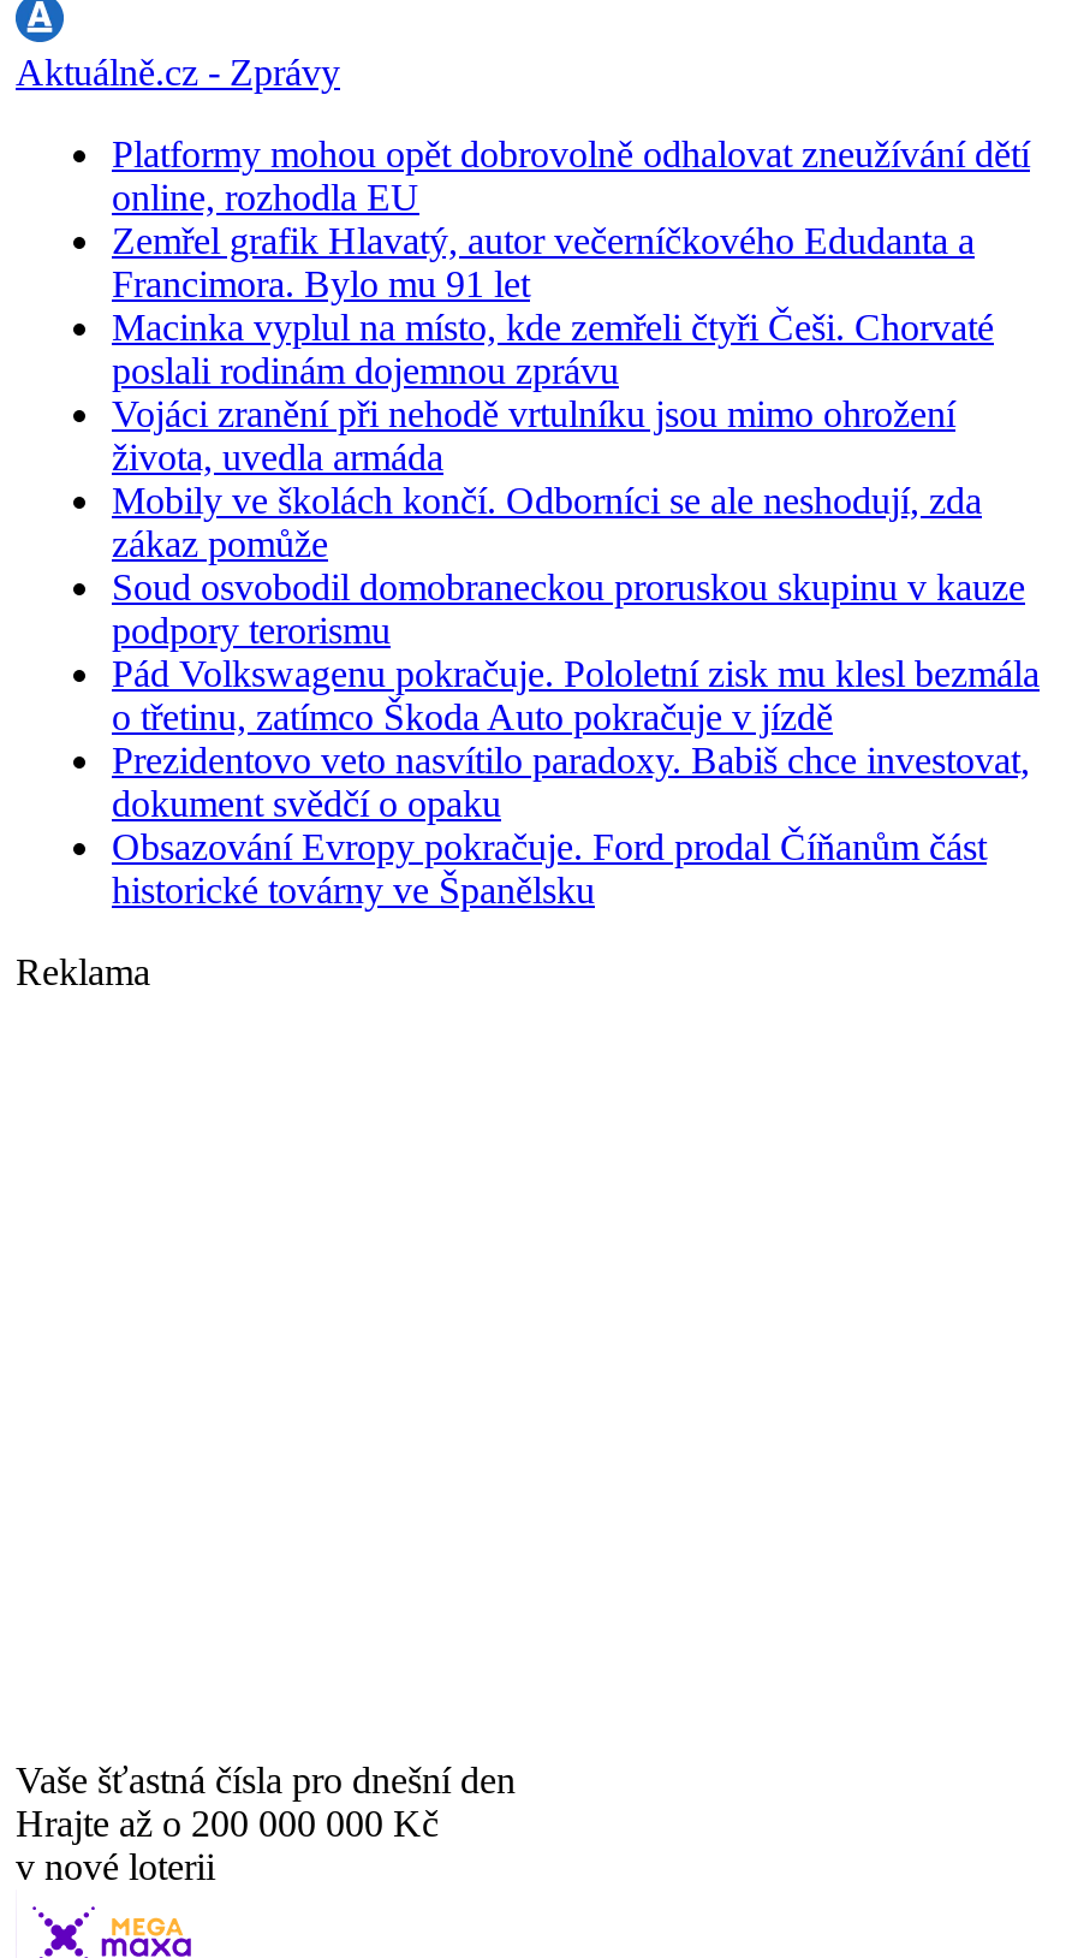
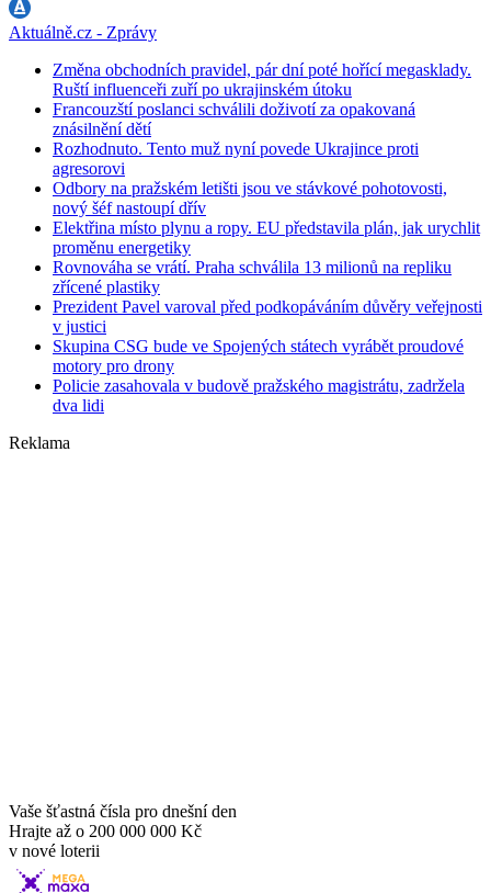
[112,133,1040,910] Platformy mohou opět dobrovolně odhalovat zneužívání dětí | online, rozhodla EU | Zemřel grafik Hlavatý, autor večerníčkového Edudanta a | Francimora. Bylo mu 91 let | Macinka vyplul na místo, kde zemřeli čtyři Češi. Chorvaté | poslali rodinám dojemnou zprávu | Vojáci zranění při nehodě vrtulníku jsou mimo ohrožení | života, uvedla armáda | Mobily ve školách končí. Odborníci se ale neshodují, zda | zákaz pomůže | Soud osvobodil domobraneckou proruskou skupinu v kauze | podpory terorismu | Pád Volkswagenu pokračuje. Pololetní zisk mu klesl bezmála | o třetinu, zatímco Škoda Auto pokračuje v jízdě | Prezidentovo veto nasvítilo paradoxy. Babiš chce investovat, | dokument svědčí o opaku | Obsazování Evropy pokračuje. Ford prodal Číňanům část | historické továrny ve Španělsku -> [53,61,482,415] Změna obchodních pravidel, pár dní poté hořící megasklady. | Ruští influenceři zuří po ukrajinském útoku | Francouzští poslanci schválili doživotí za opakovaná | znásilnění dětí | Rozhodnuto. Tento muž nyní povede Ukrajince proti | agresorovi | Odbory na pražském letišti jsou ve stávkové pohotovosti, | nový šéf nastoupí dřív | Elektřina místo plynu a ropy. EU představila plán, jak urychlit | proměnu energetiky | Rovnováha se vrátí. Praha schválila 13 milionů na repliku | zřícené plastiky | Prezident Pavel varoval před podkopáváním důvěry veřejnosti | v justici | Skupina CSG bude ve Spojených státech vyrábět proudové | motory pro drony | Policie zasahovala v budově pražského magistrátu, zadržela | dva lidi

